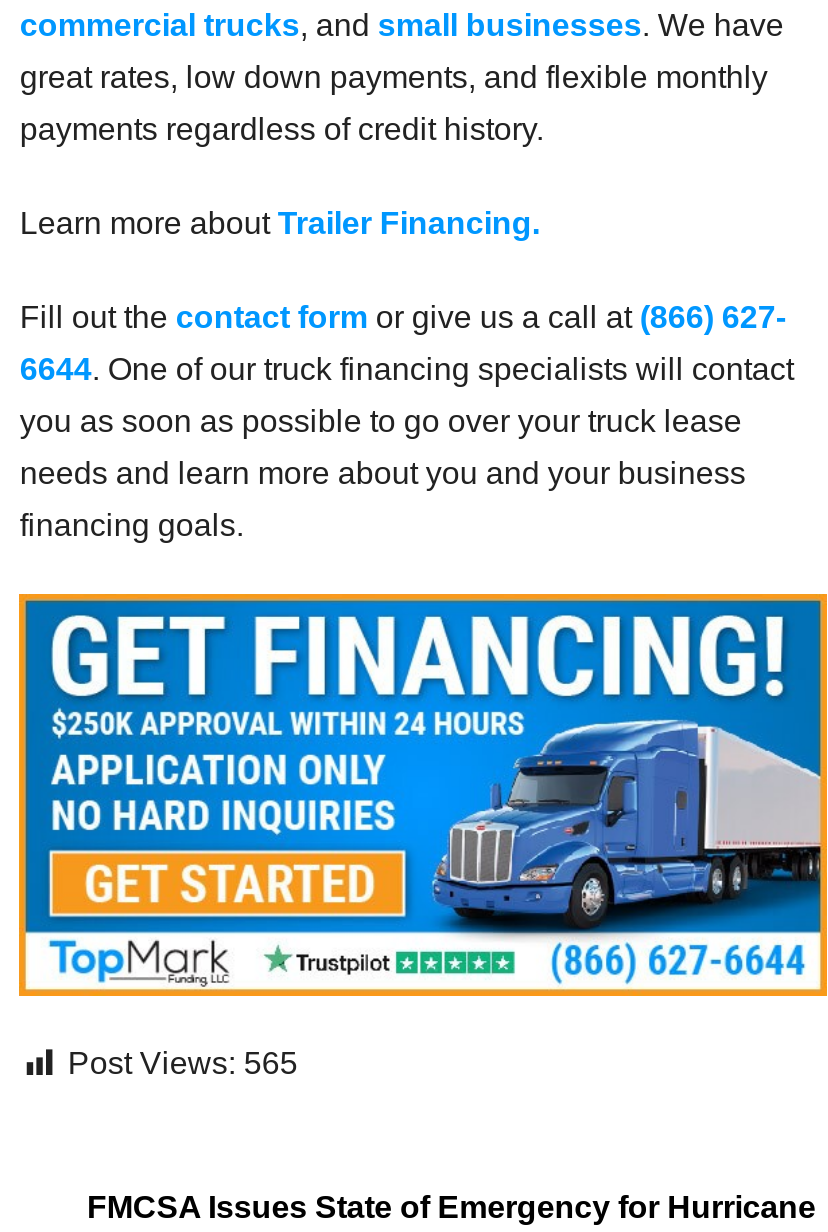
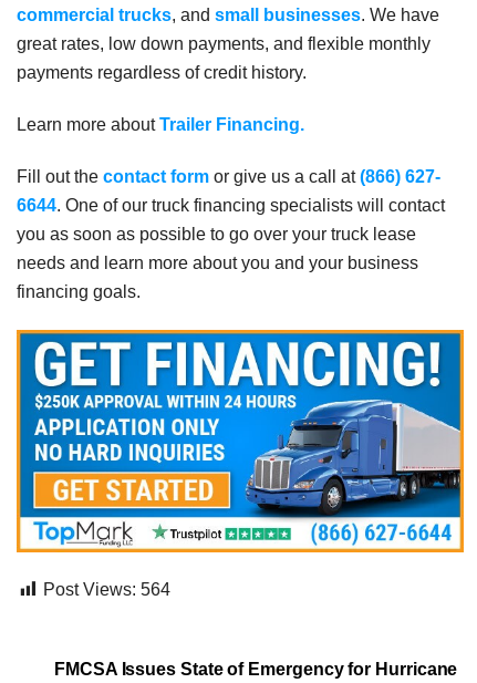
[68,1046,298,1080] Post Views: 565 -> [44,580,171,599] Post Views: 564

